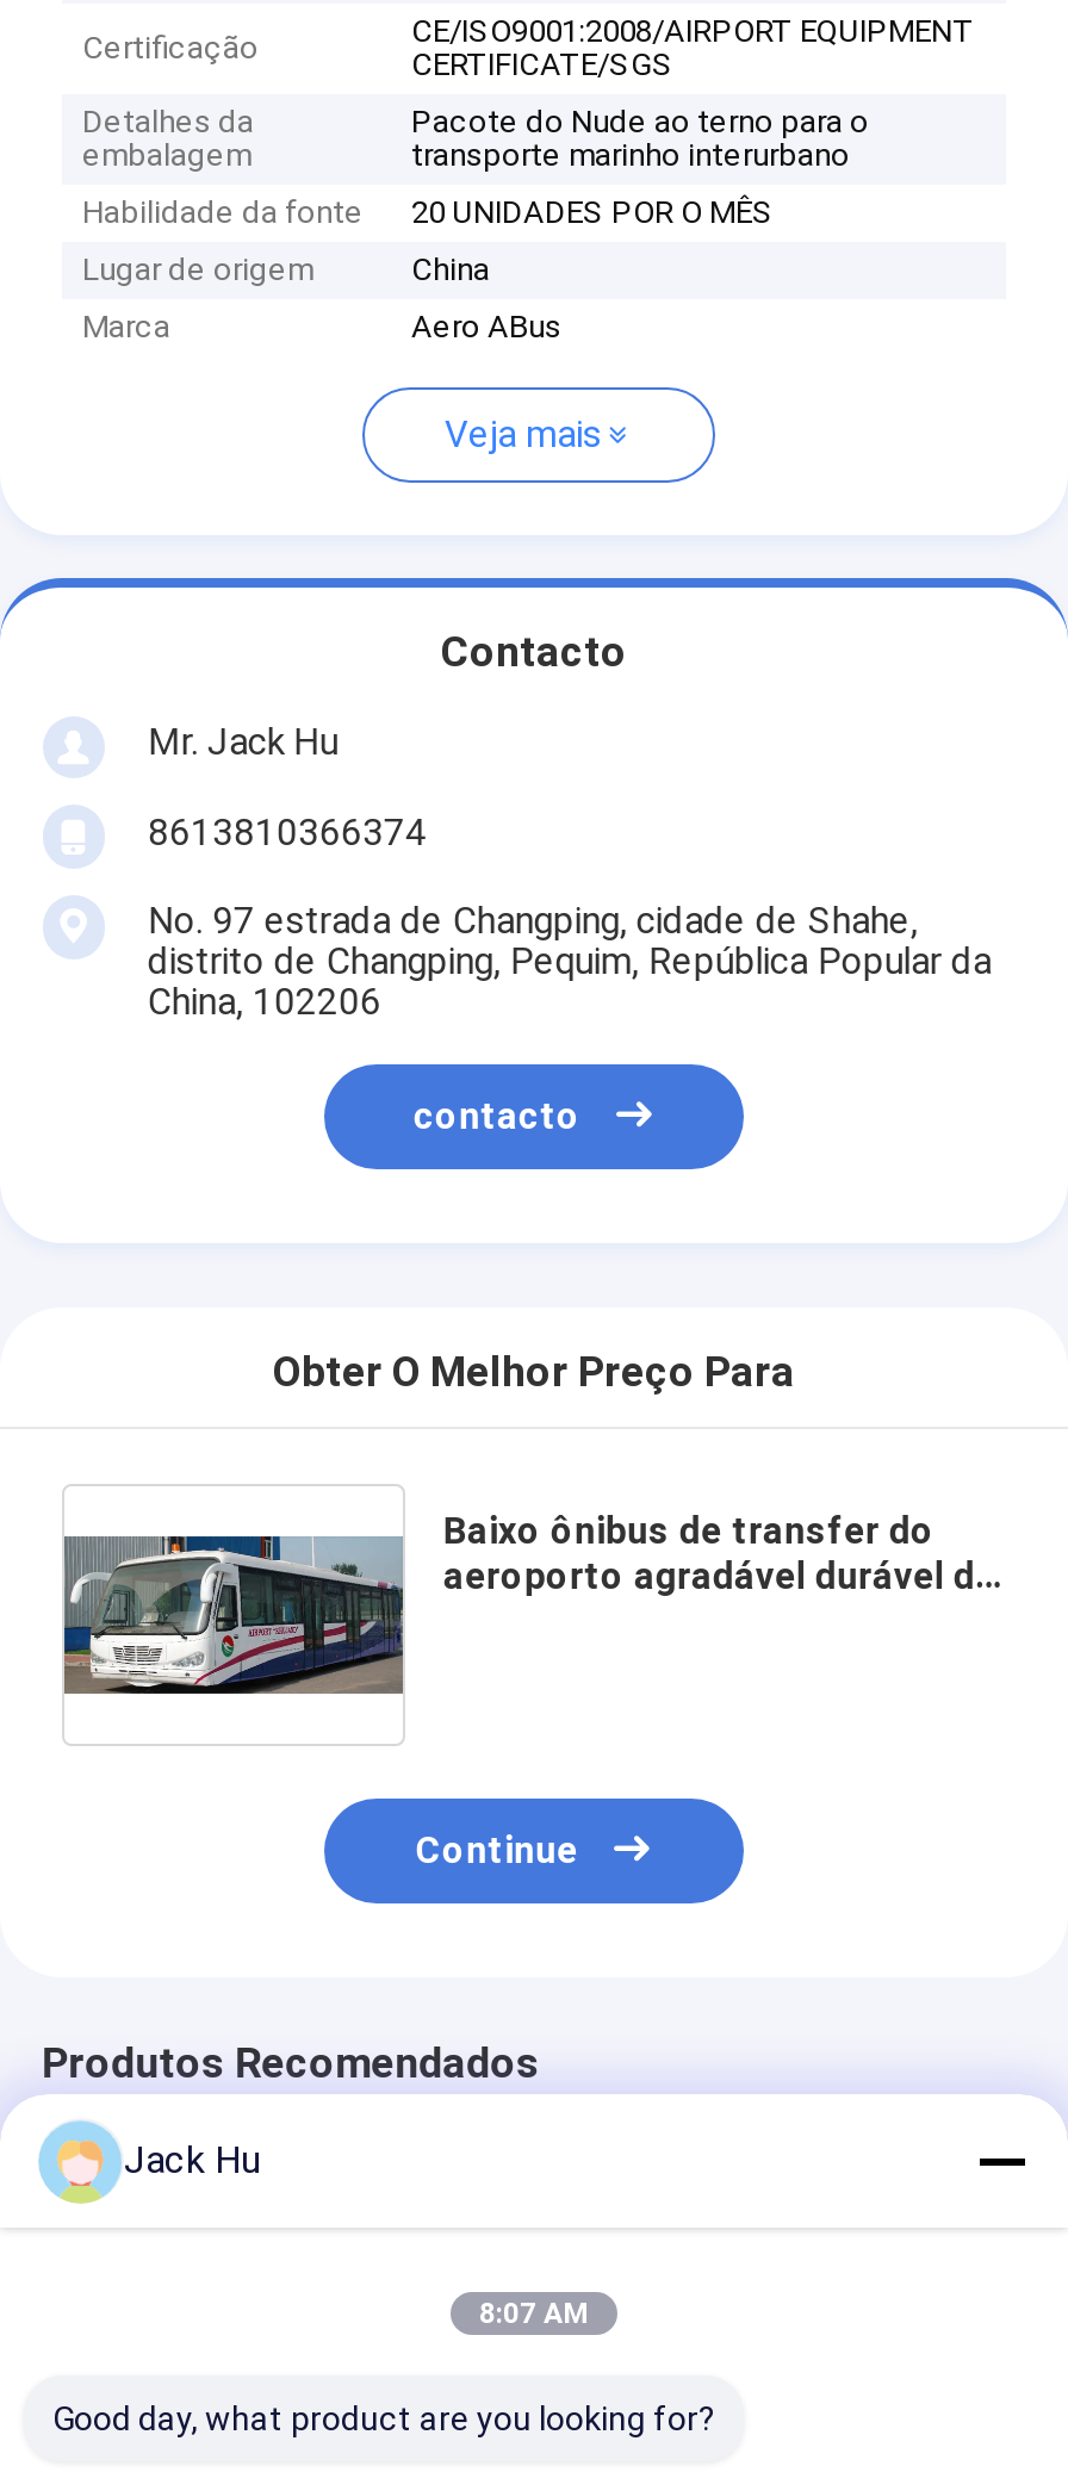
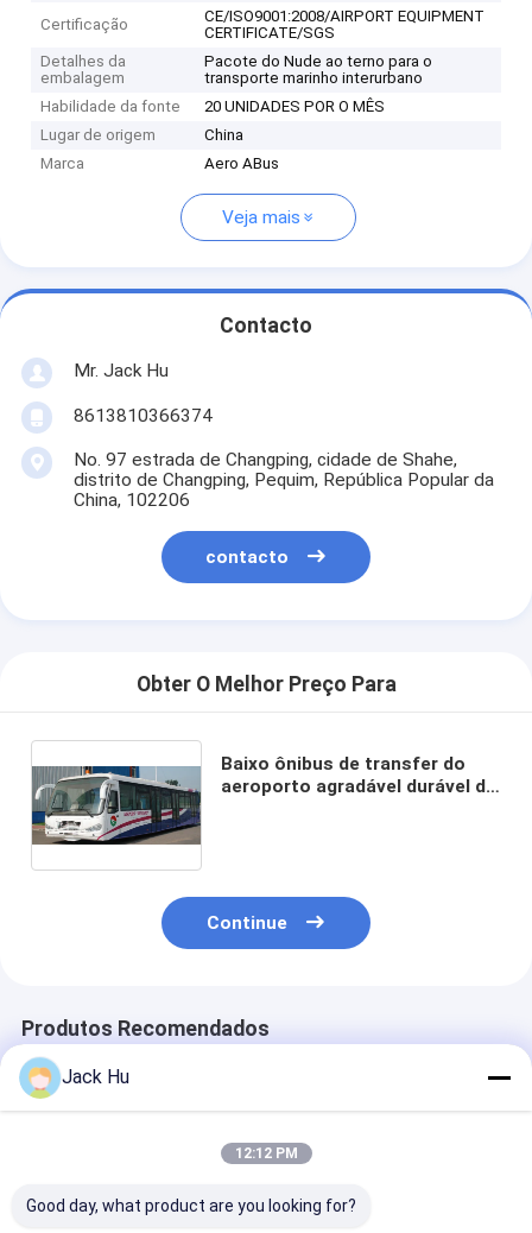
[479,2297,589,2330] 8:07 AM -> [235,1145,297,1162] 12:12 PM

